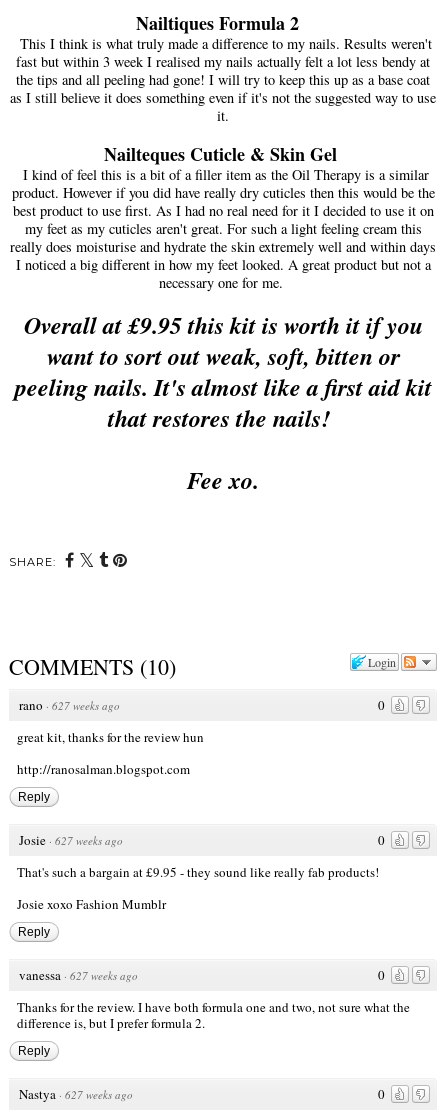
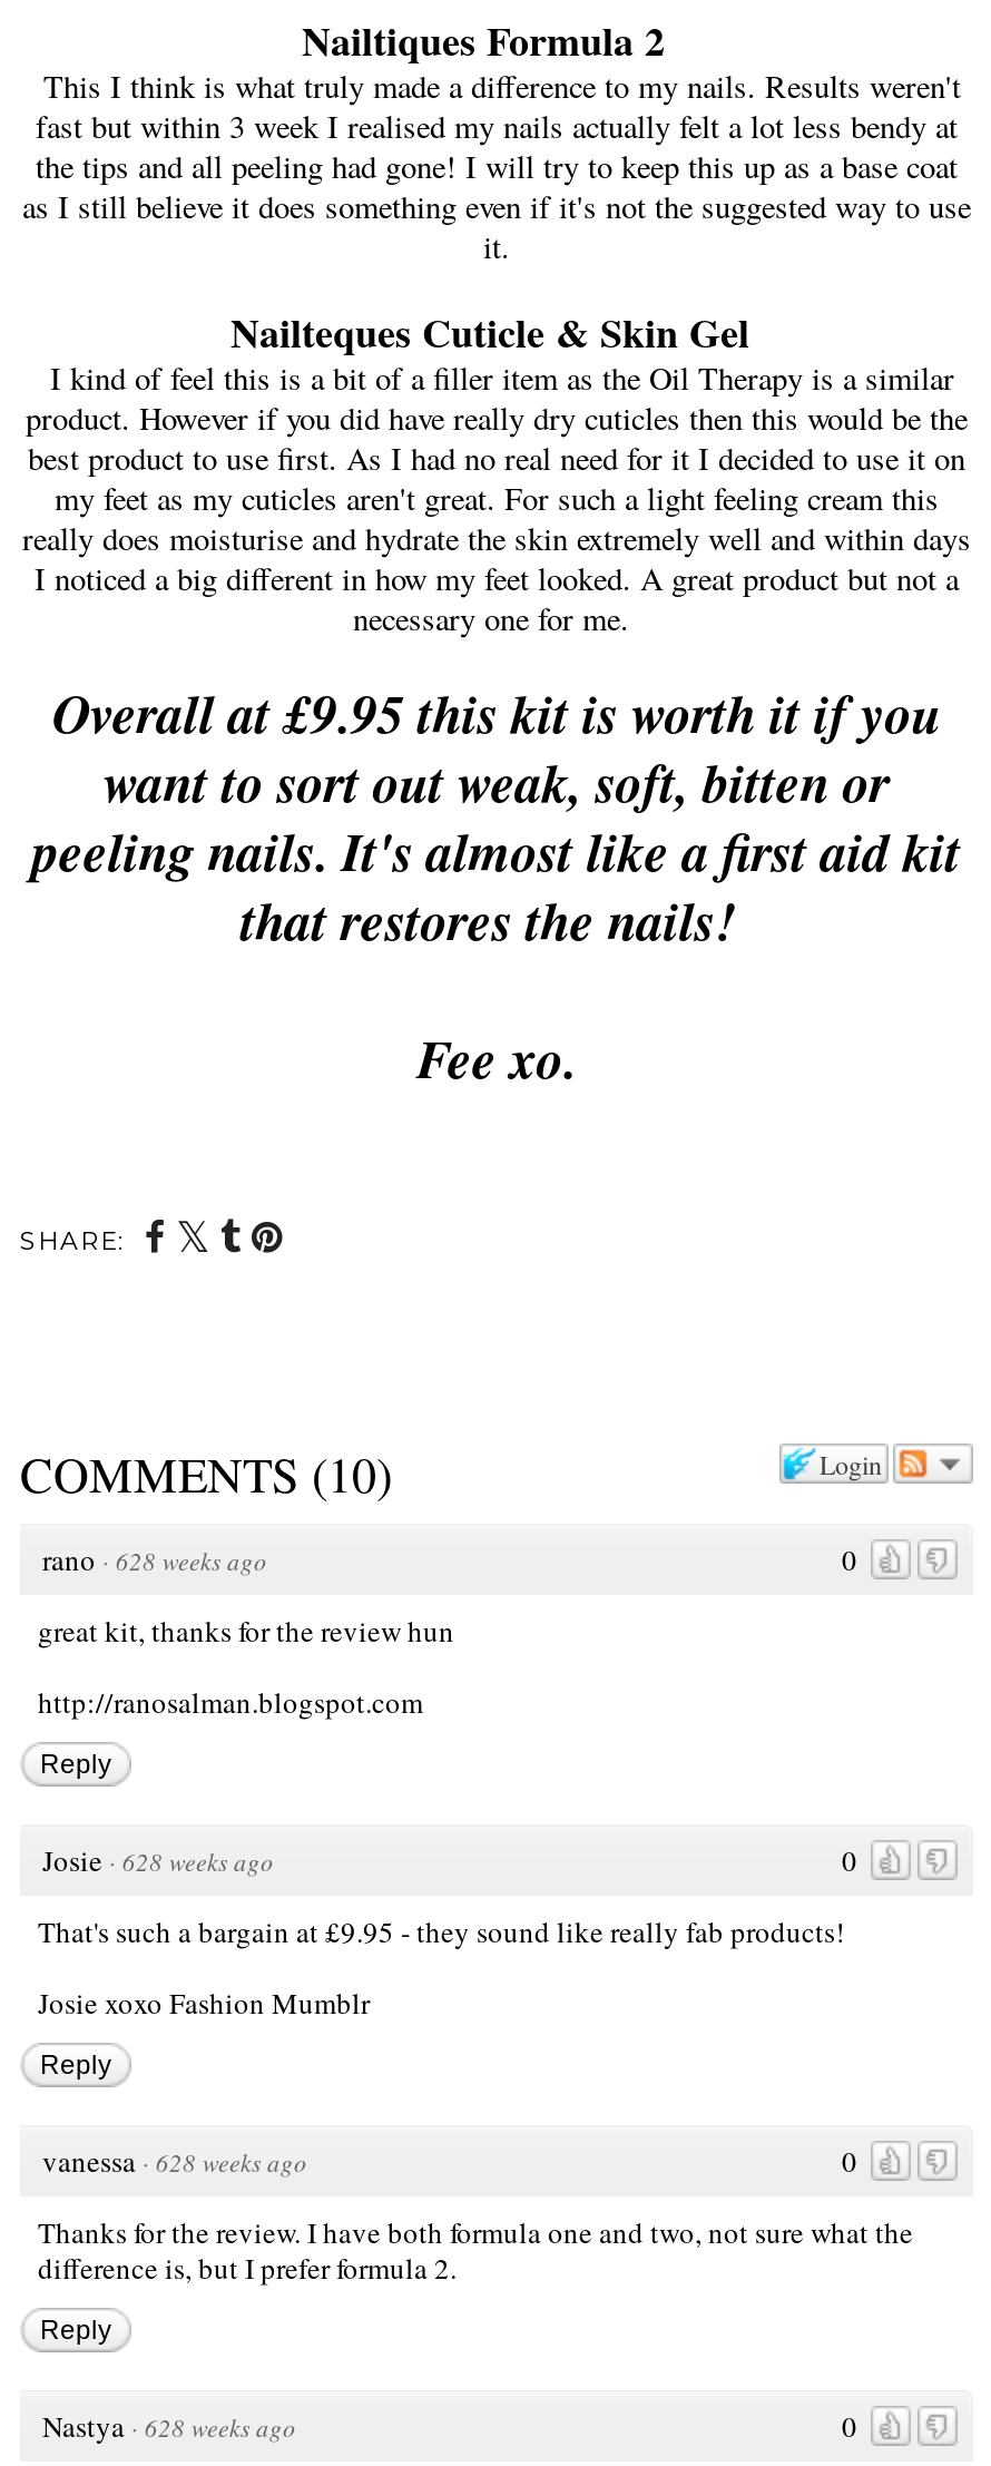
[19,696,120,714] rano · 627 weeks ago -> [42,1539,267,1579] rano · 628 weeks ago
[19,831,123,849] Josie · 627 weeks ago -> [42,1839,274,1879] Josie · 628 weeks ago
[19,966,138,984] vanessa · 627 weeks ago -> [42,2140,307,2180] vanessa · 628 weeks ago
[19,1085,133,1103] Nastya · 627 weeks ago -> [42,2405,296,2445] Nastya · 628 weeks ago

